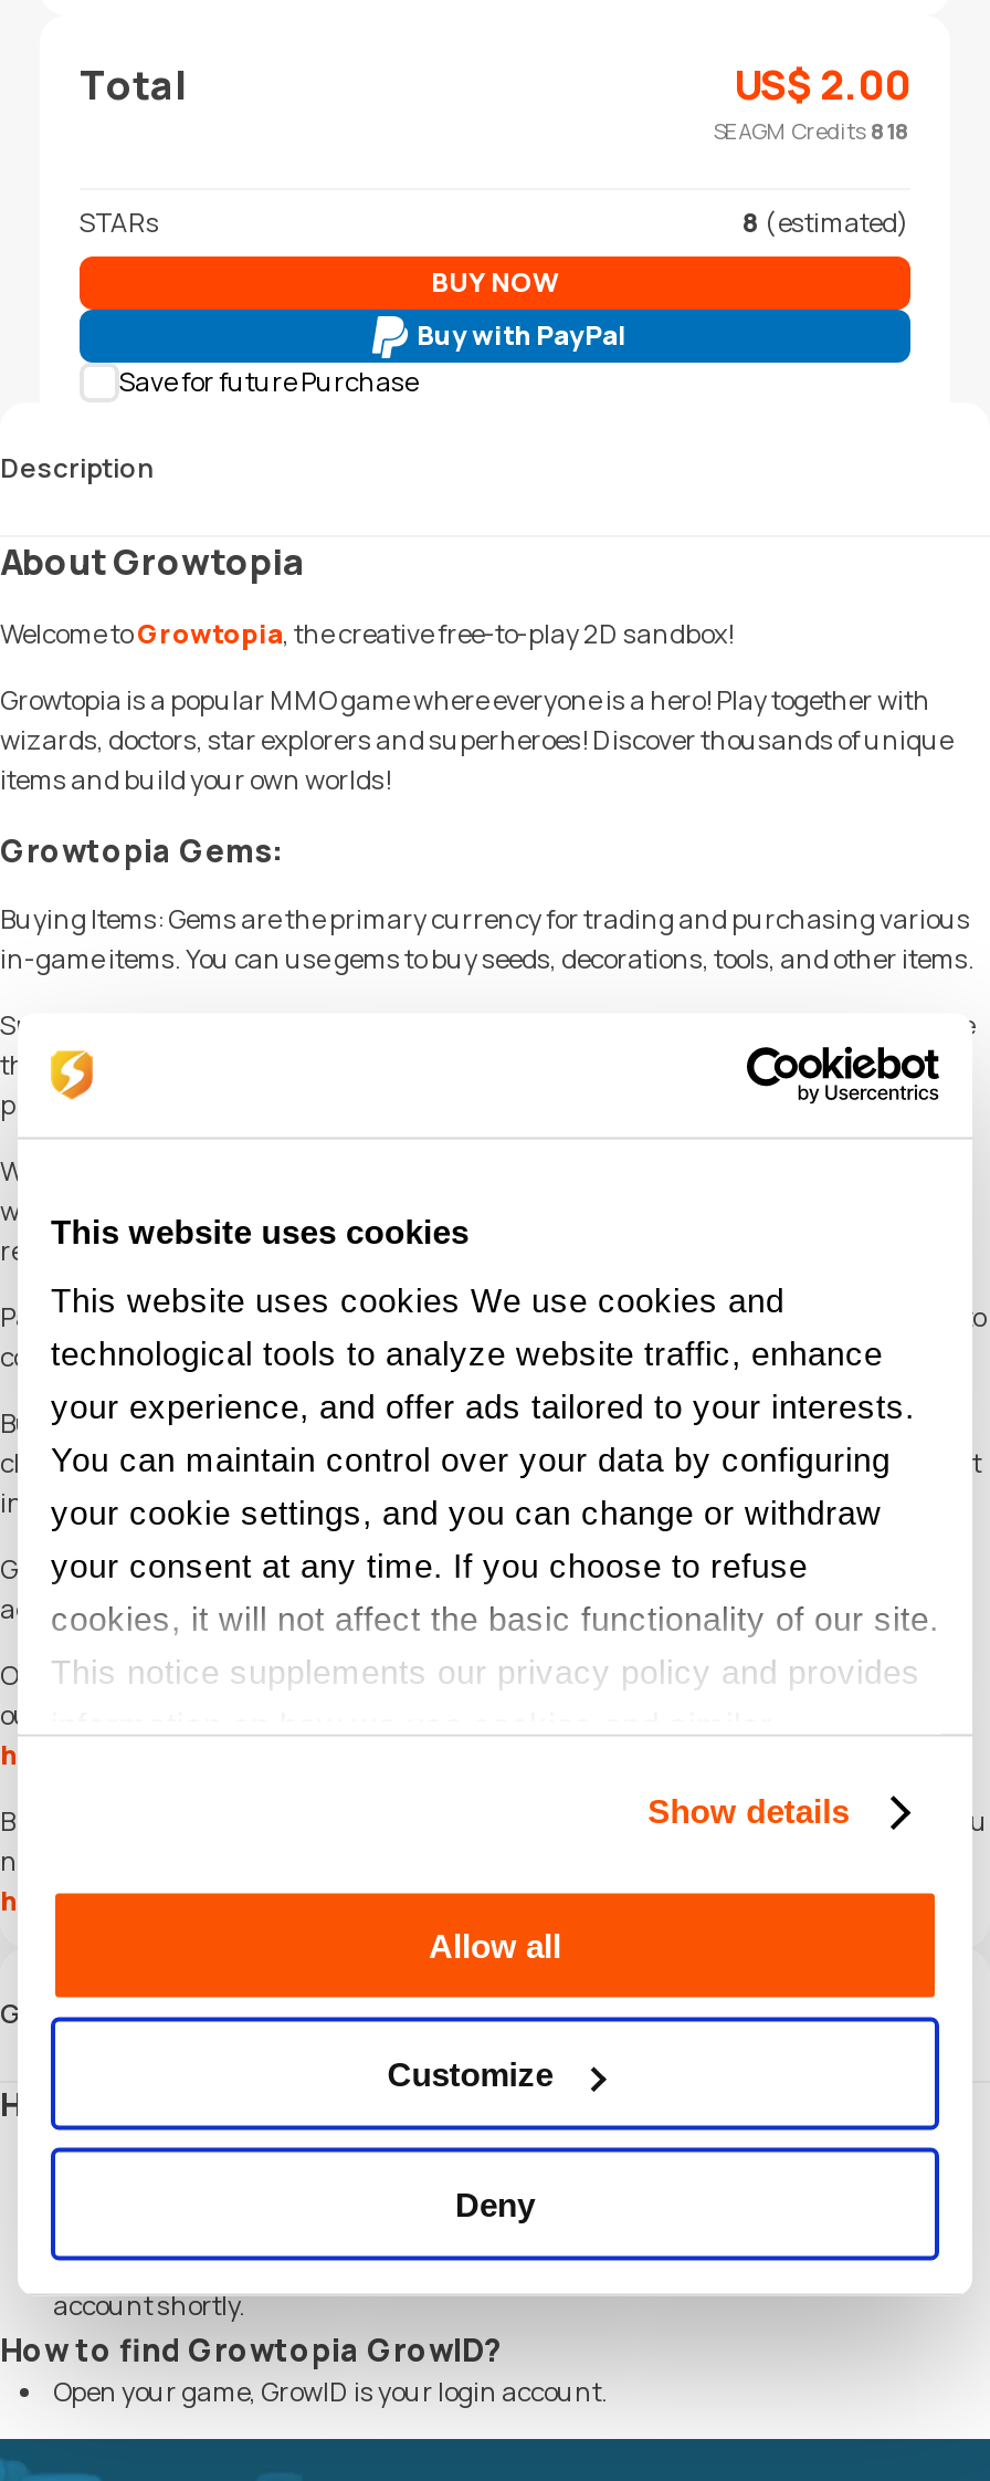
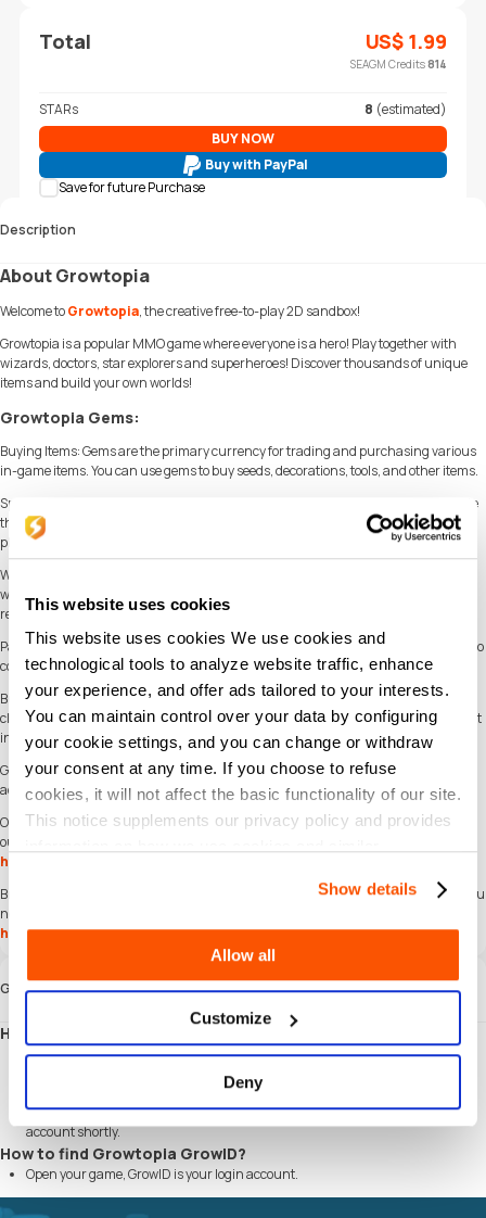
[714,57,910,146] US$2.00 | SEAGM Credits 818 -> [350,28,447,72] US$1.99 | SEAGM Credits 814

